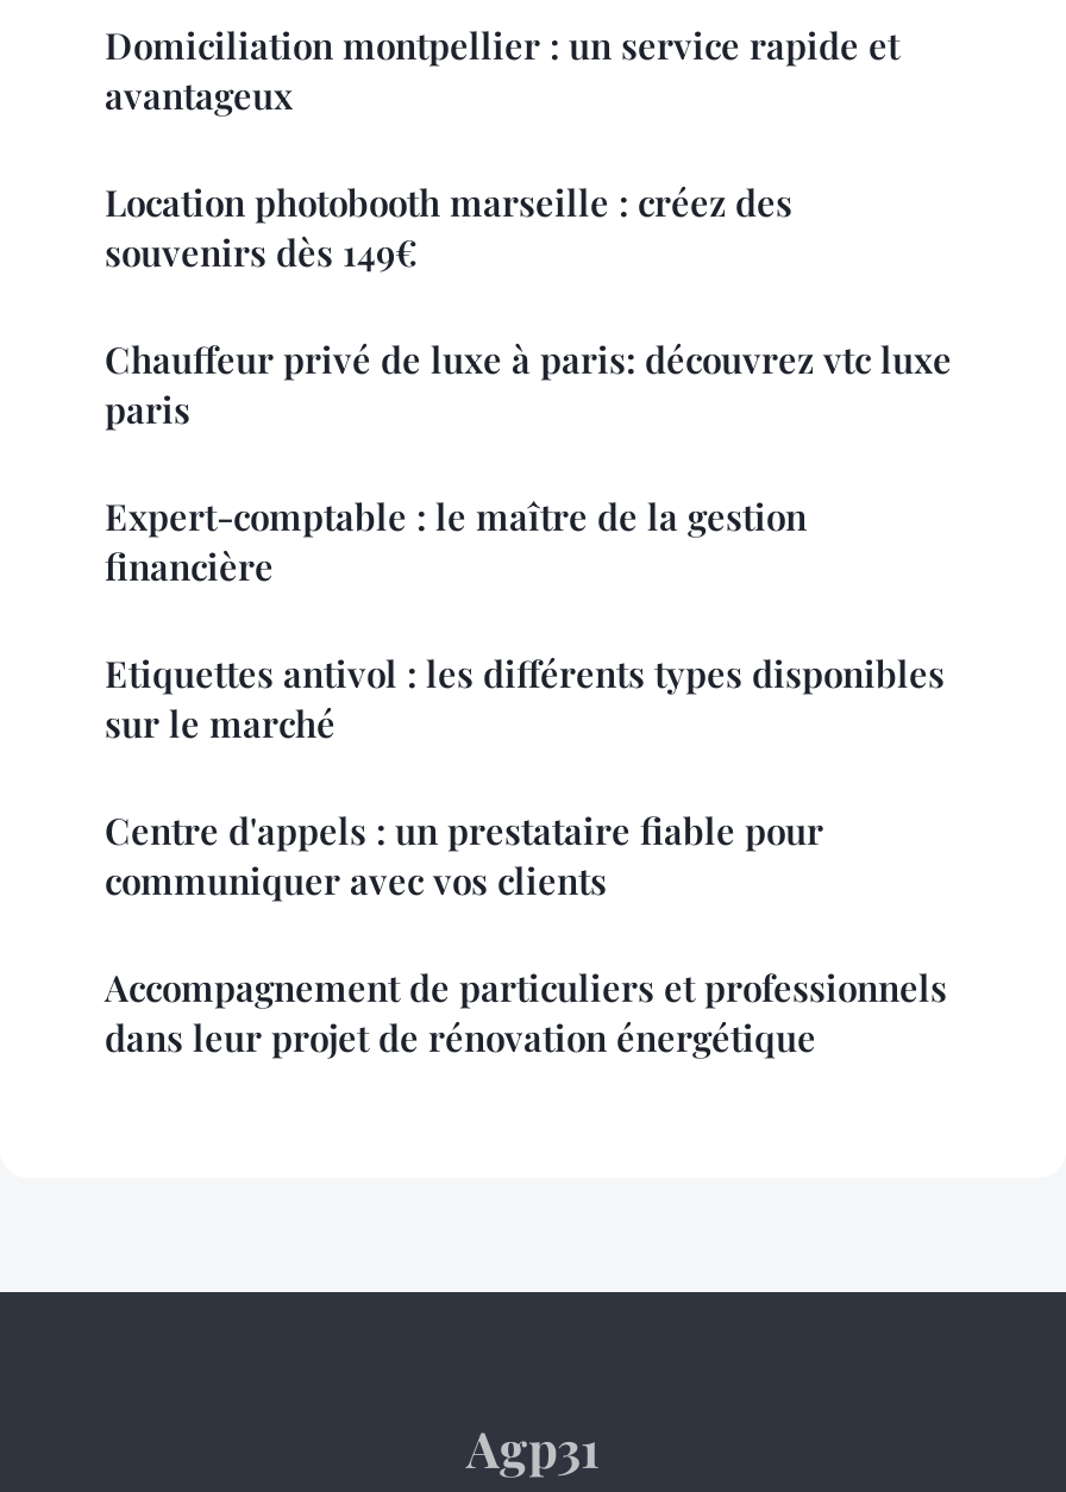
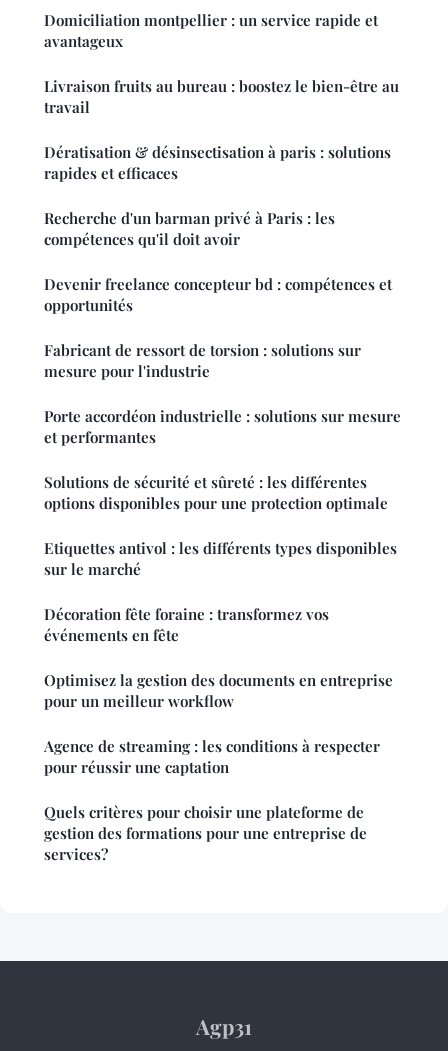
[105,179,952,591] Location photobooth marseille : créez des | souvenirs dès 149€ | Chauffeur privé de luxe à paris: découvrez vtc luxe | paris | Expert-comptable : le maître de la gestion | financière -> [44,76,401,513] Livraison fruits au bureau : boostez le bien-être au | travail | Dératisation & désinsectisation à paris : solutions | rapides et efficaces | Recherche d'un barman privé à Paris : les | compétences qu'il doit avoir | Devenir freelance concepteur bd : compétences et | opportunités | Fabricant de ressort de torsion : solutions sur | mesure pour l'industrie | Porte accordéon industrielle : solutions sur mesure | et performantes | Solutions de sécurité et sûreté : les différentes | options disponibles pour une protection optimale
[105,808,947,1062] Centre d'appels : un prestataire fiable pour | communiquer avec vos clients | Accompagnement de particuliers et professionnels | dans leur projet de rénovation énergétique -> [44,604,393,864] Décoration fête foraine : transformez vos | événements en fête | Optimisez la gestion des documents en entreprise | pour un meilleur workflow | Agence de streaming : les conditions à respecter | pour réussir une captation | Quels critères pour choisir une plateforme de | gestion des formations pour une entreprise de | services?

